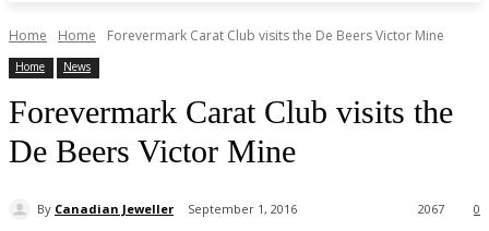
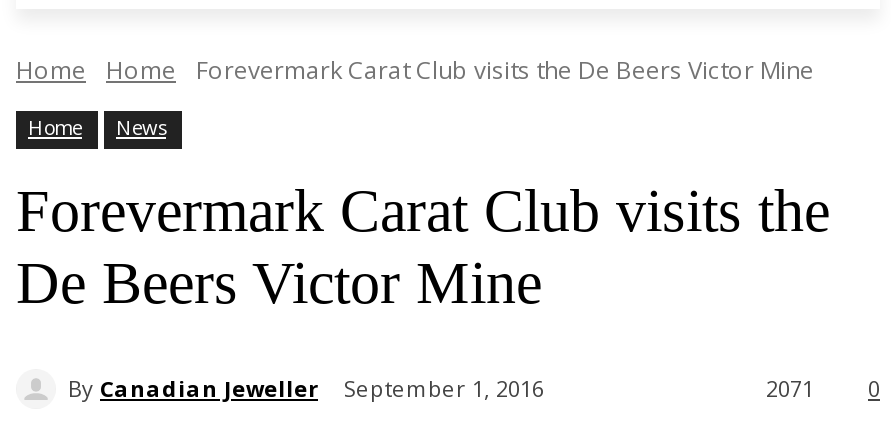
[418,201,480,217] 2067 0 -> [766,373,880,403] 2071 0

